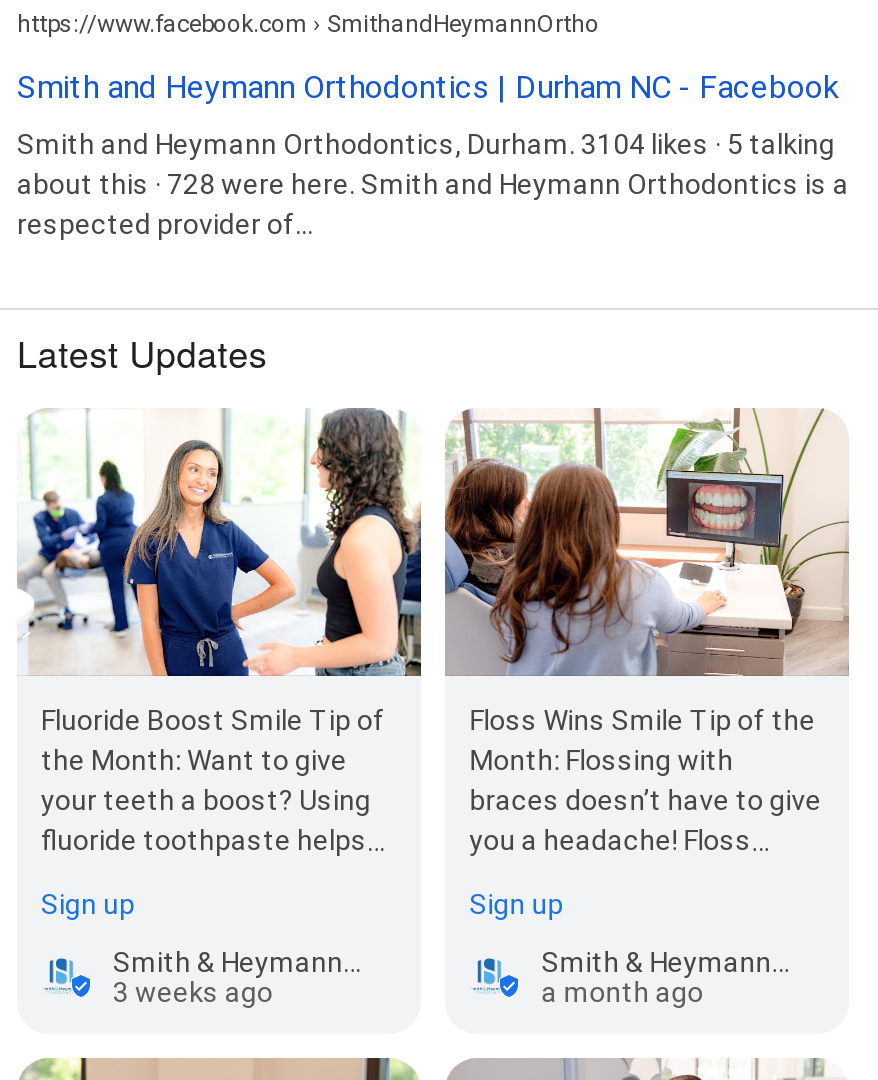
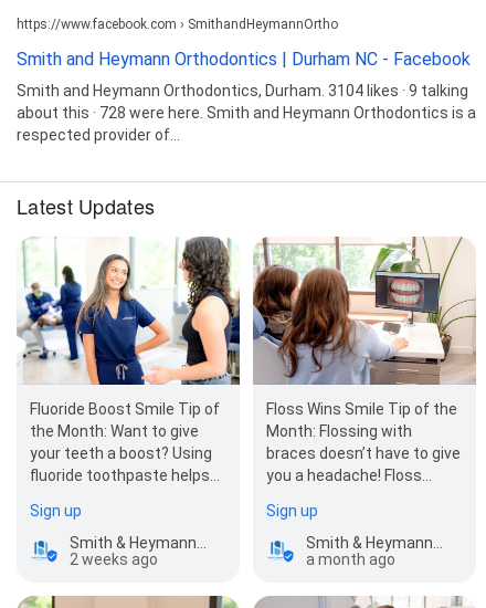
[17,127,835,159] Smith and Heymann Orthodontics, Durham. 3104 likes · 5 talking -> [17,81,468,99] Smith and Heymann Orthodontics, Durham. 3104 likes · 9 talking
[113,977,273,1009] 3 weeks ago -> [70,551,158,569] 2 weeks ago

